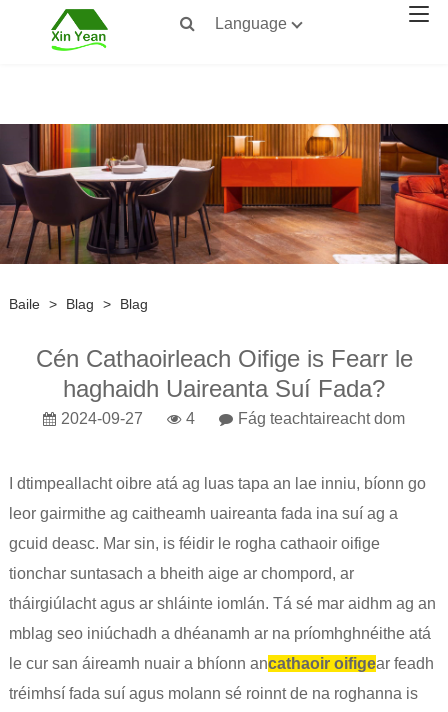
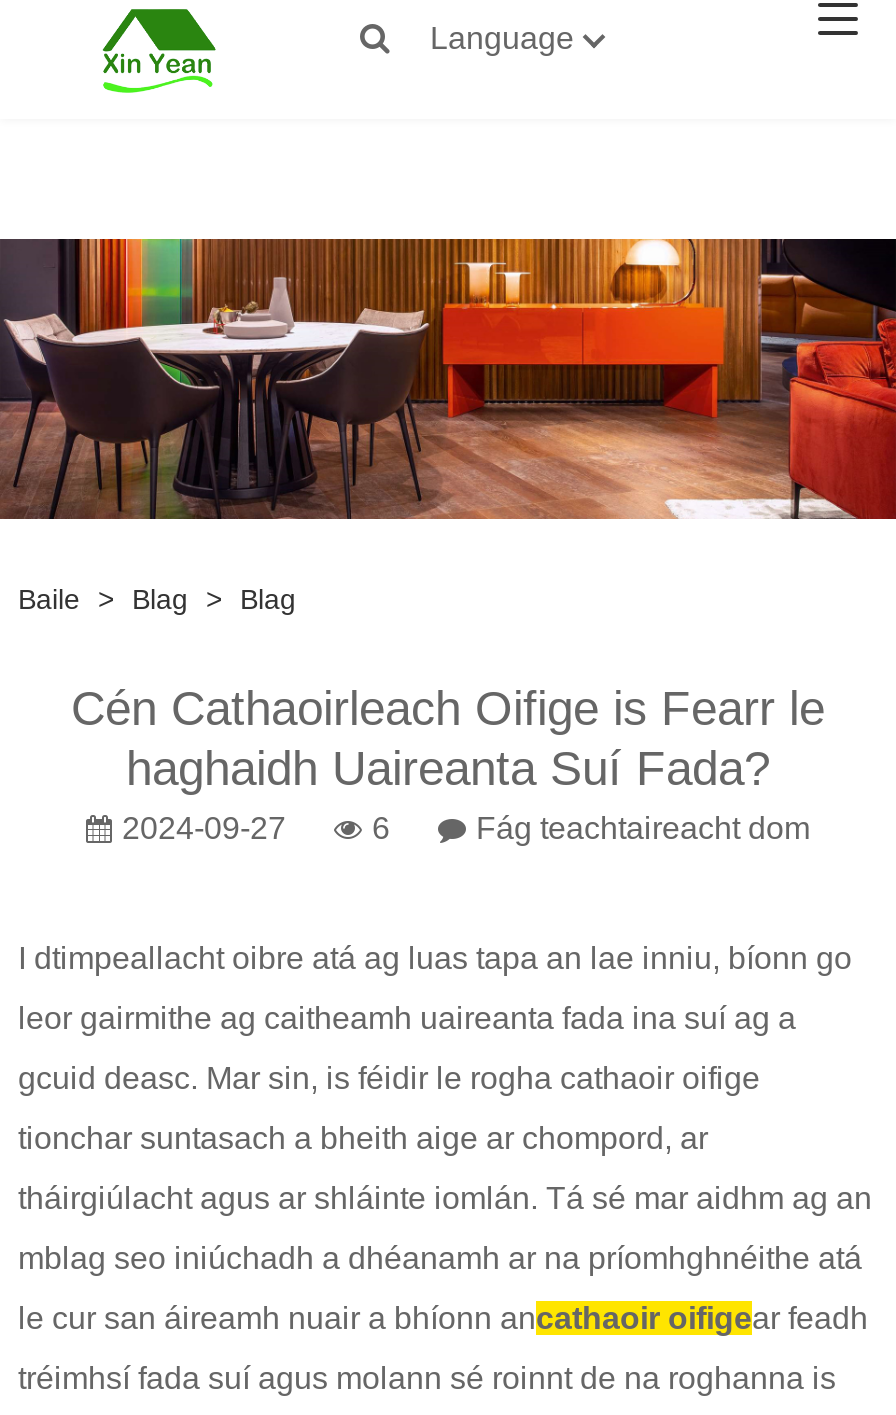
[186,410,195,427] 4 -> [372,811,390,845] 6

